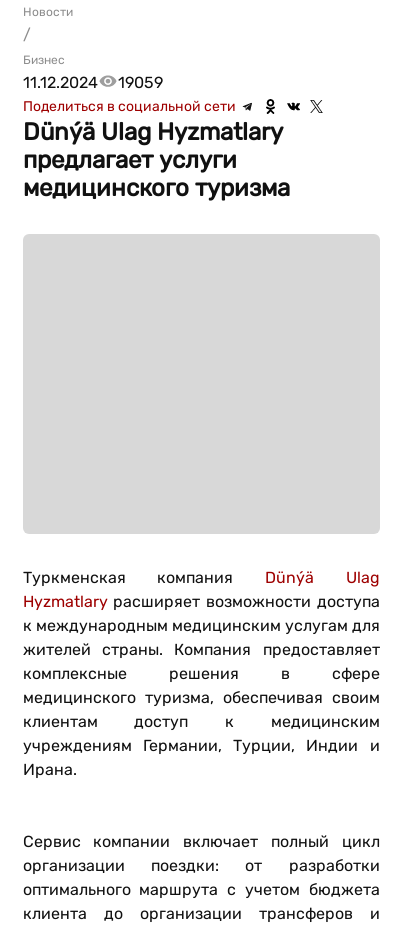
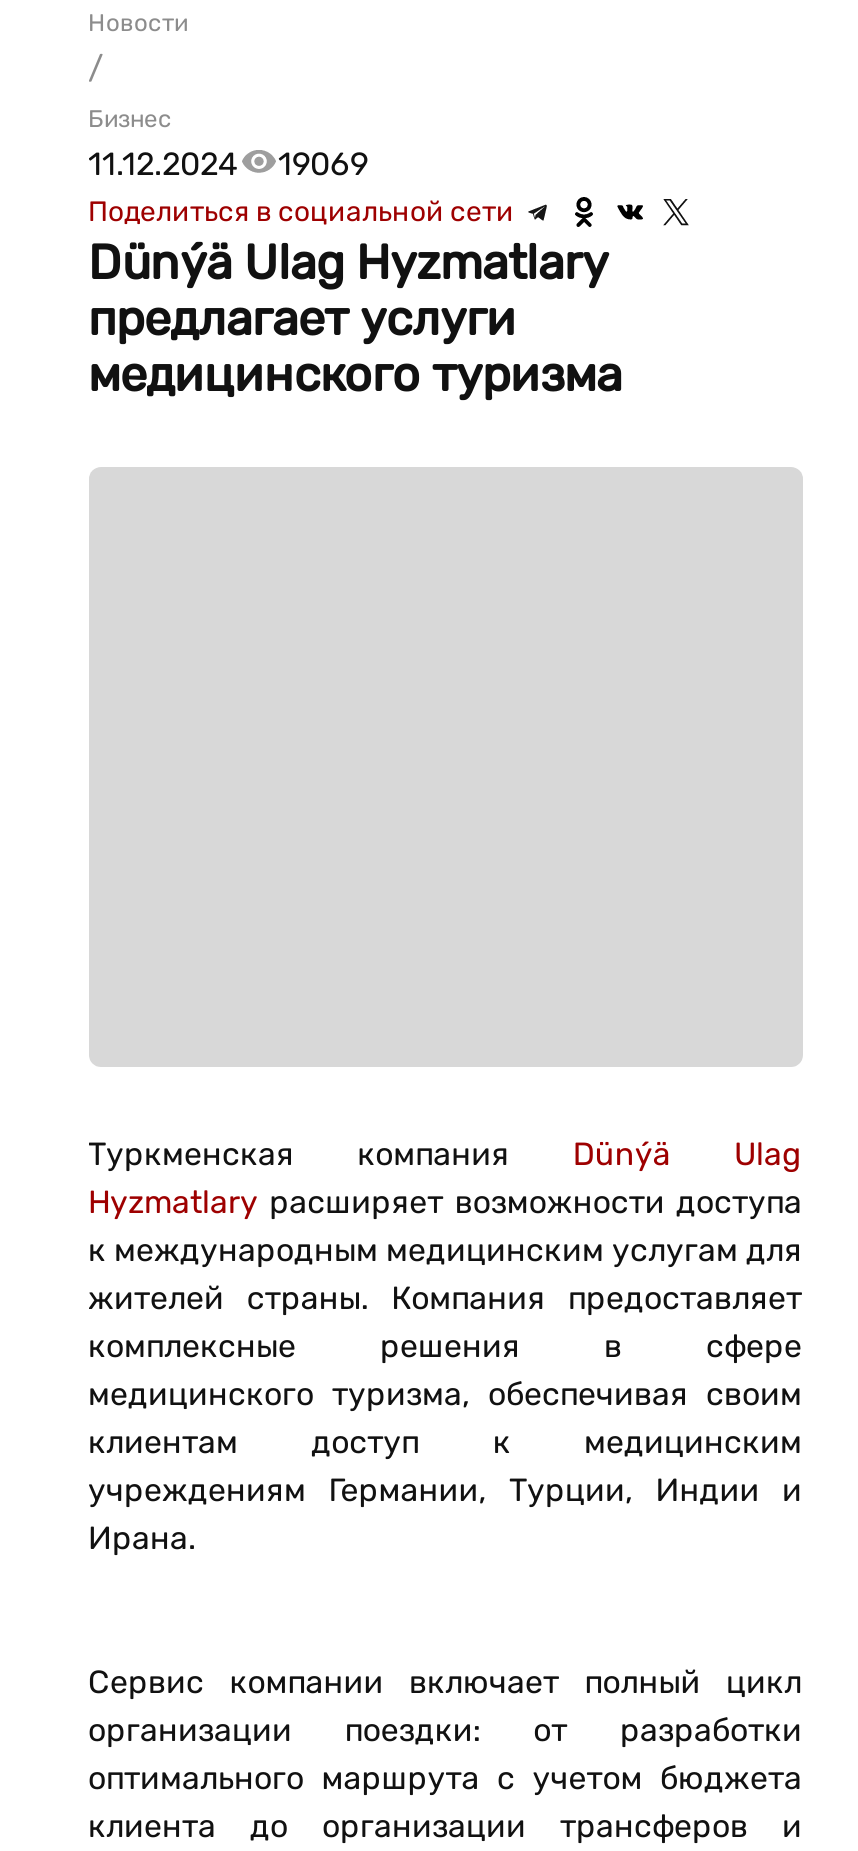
[22,73,162,92] 11.12.2024 19059 -> [88,145,368,183] 11.12.2024 19069

